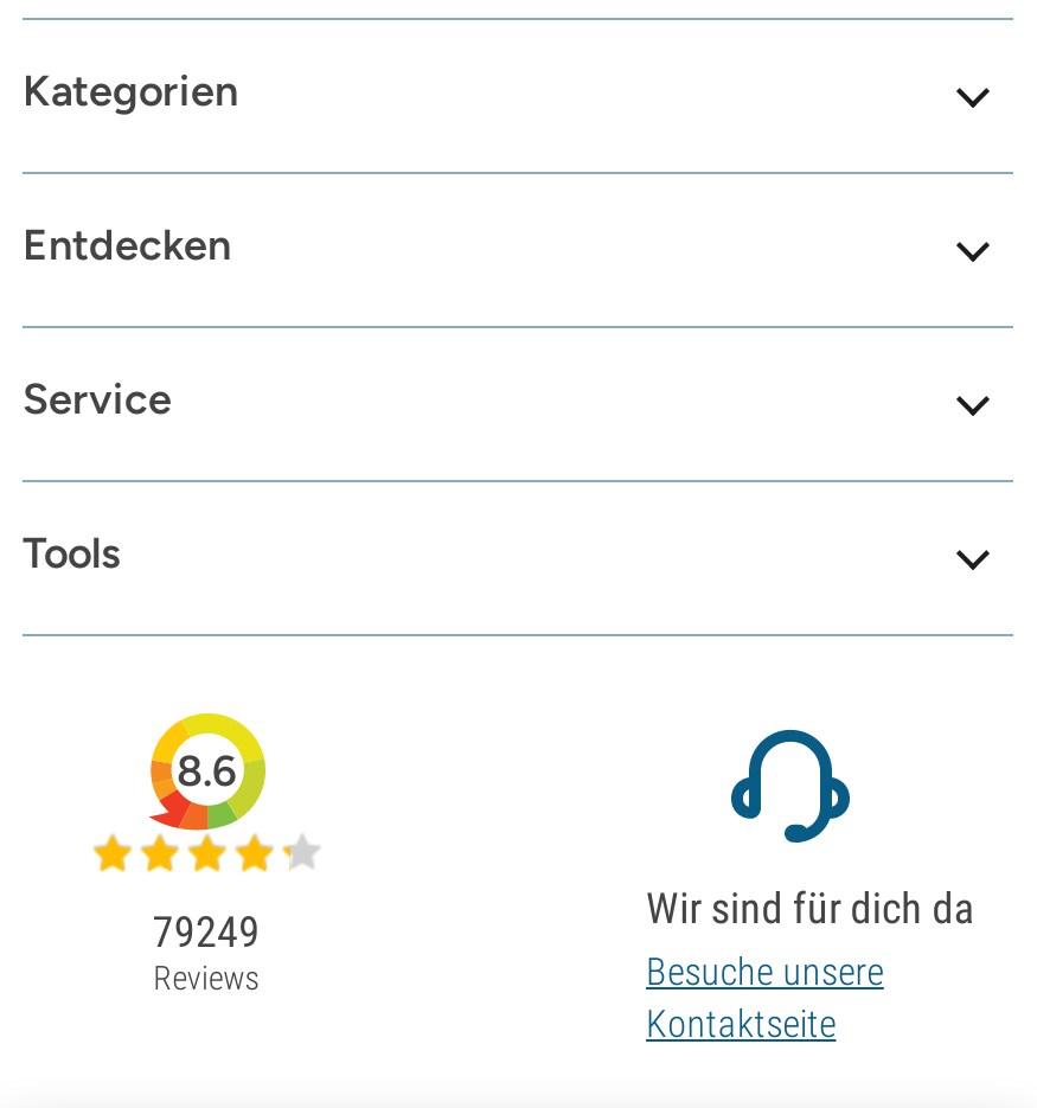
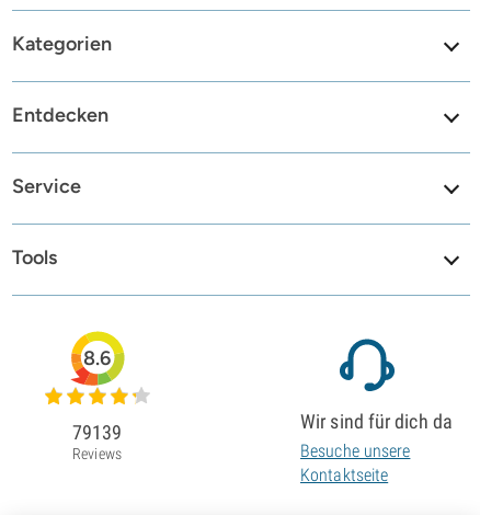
[152,907,260,956] 79249 -> [72,421,122,444] 79139

